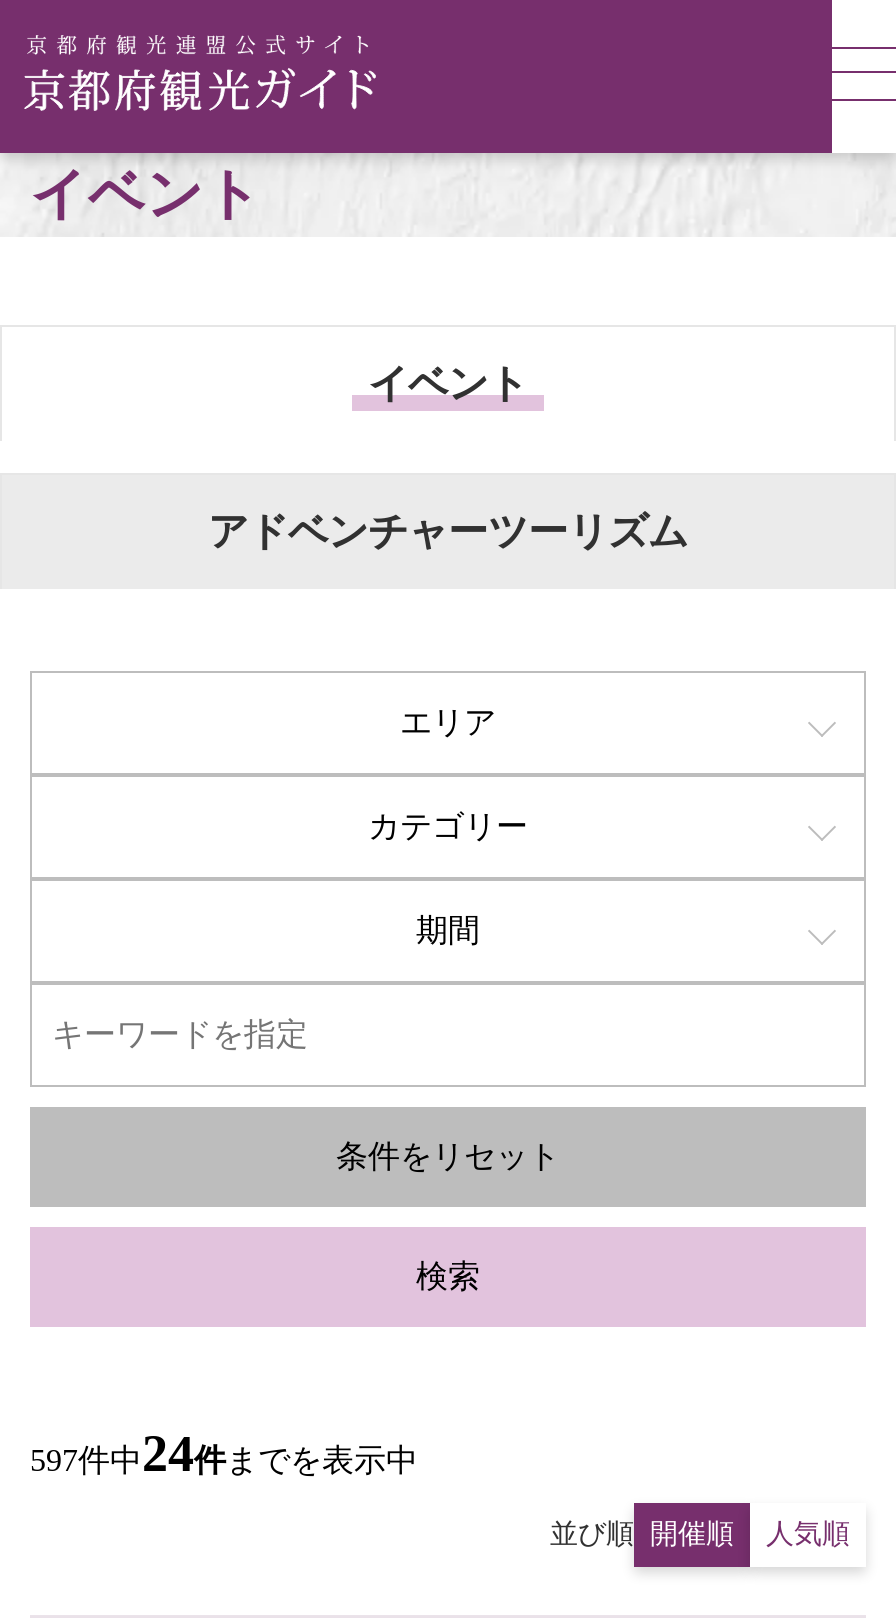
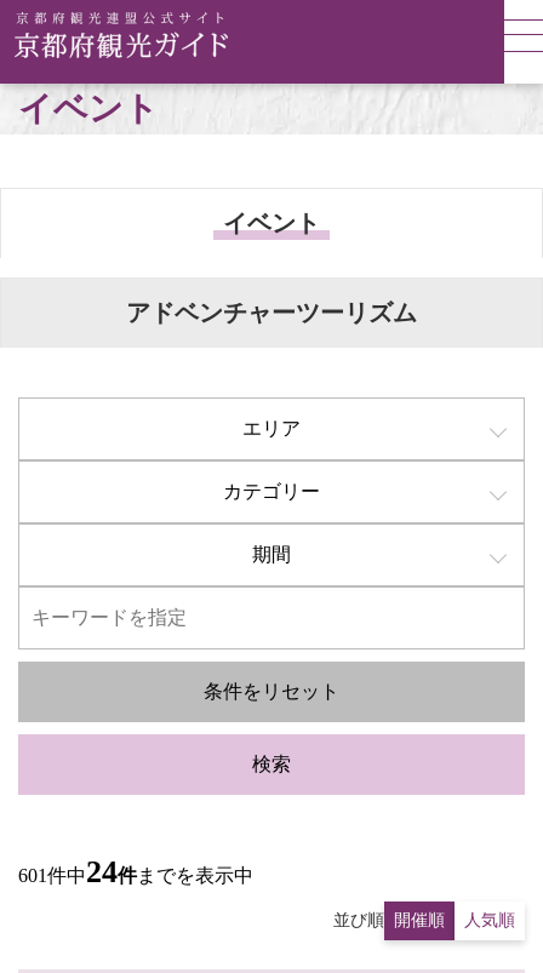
[30,1425,418,1483] 597件中24件までを表示中 -> [18,854,253,889] 601件中24件までを表示中

